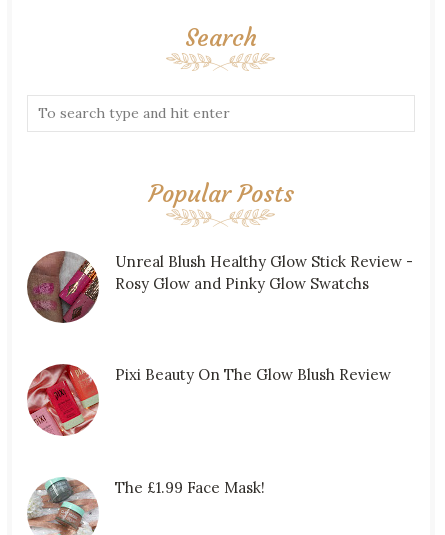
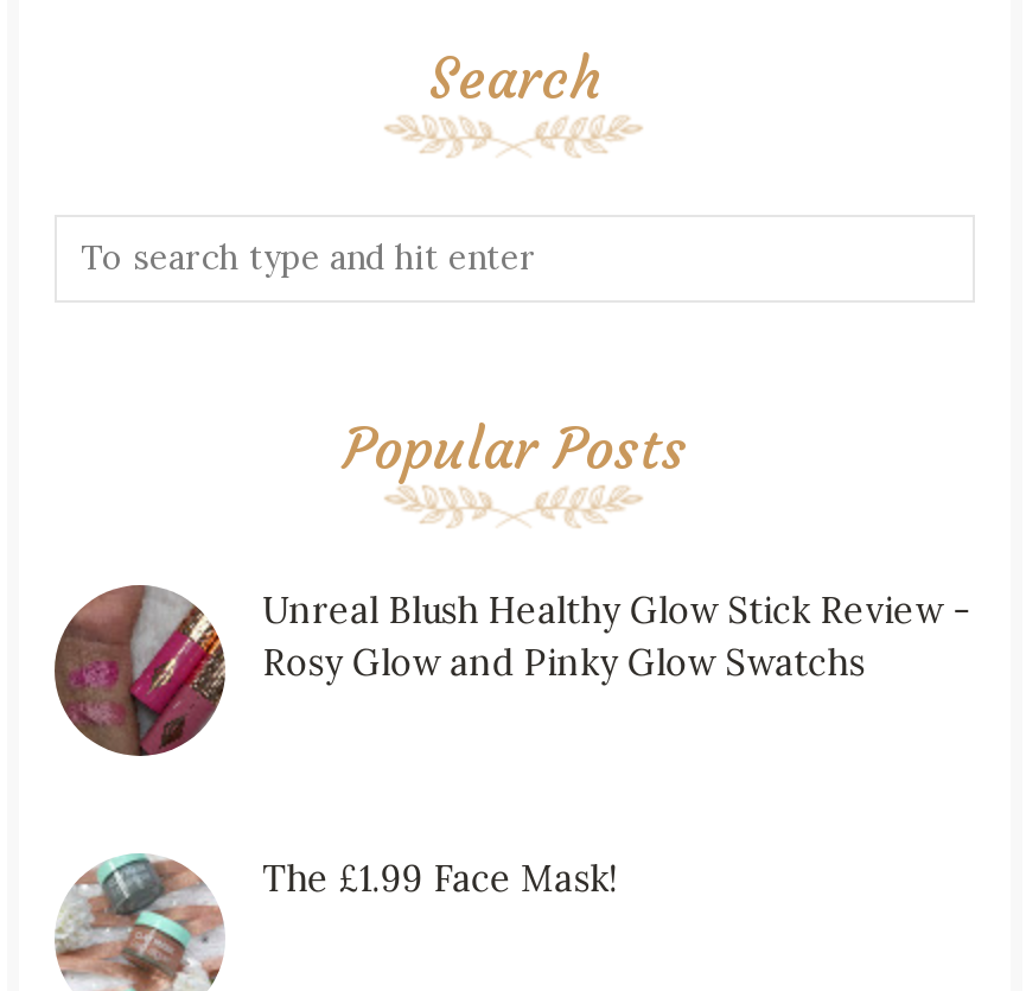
[27,364,391,437] [image] | Pixi Beauty On The Glow Blush Review -> none

